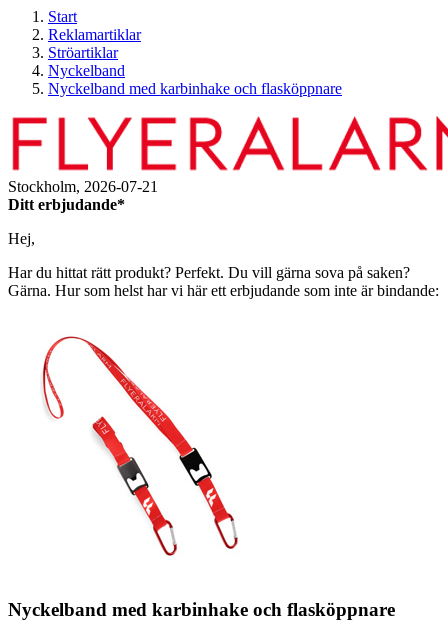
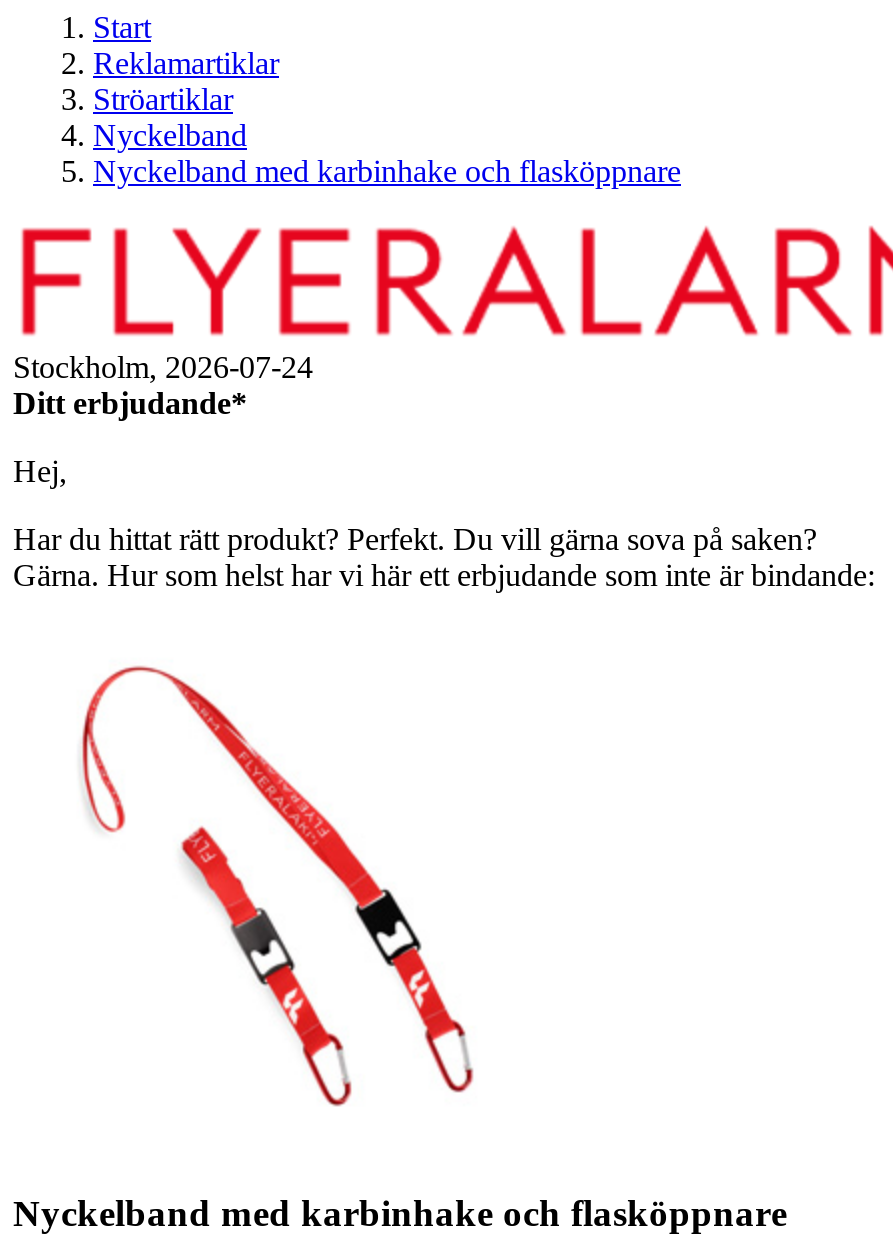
[8,178,158,195] Stockholm, 2026-07-21 -> [13,350,313,384] Stockholm, 2026-07-24

